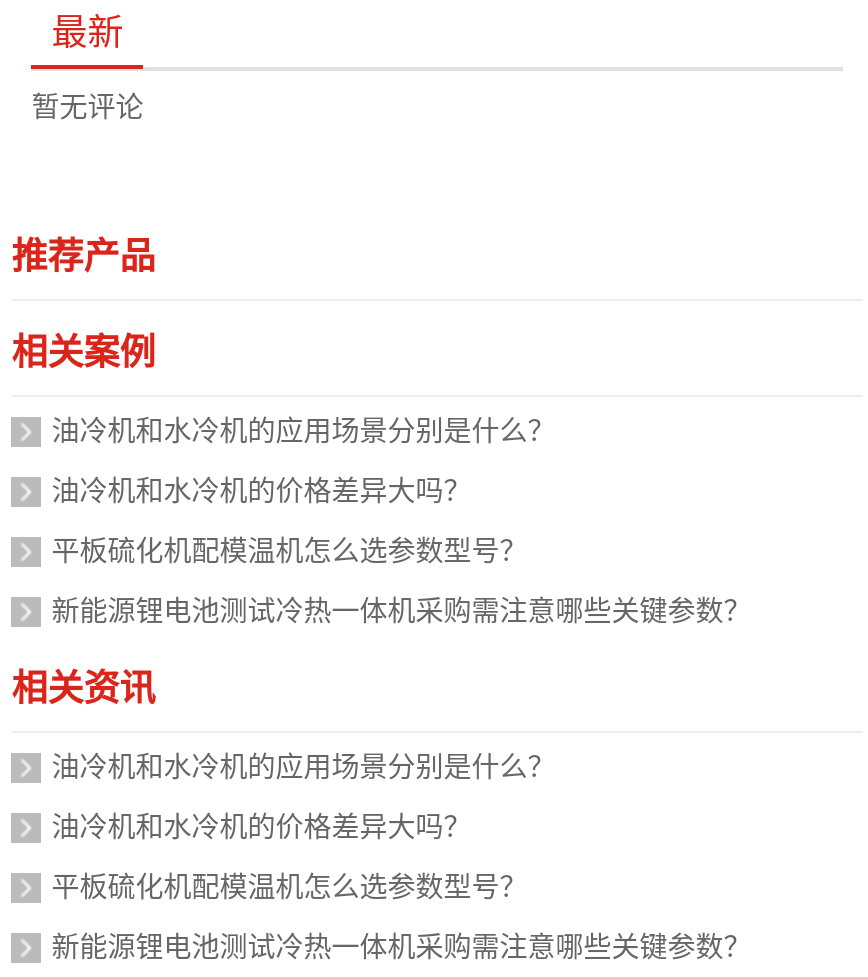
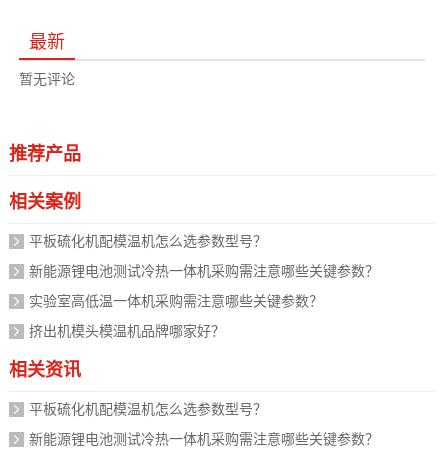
[51,417,555,507] 油冷机和水冷机的应用场景分别是什么？ | 油冷机和水冷机的价格差异大吗？ -> none
none -> [29,294,323,339] 实验室高低温一体机采购需注意哪些关键参数？ | 挤出机模头模温机品牌哪家好？
[51,753,555,843] 油冷机和水冷机的应用场景分别是什么？ | 油冷机和水冷机的价格差异大吗？ -> none

